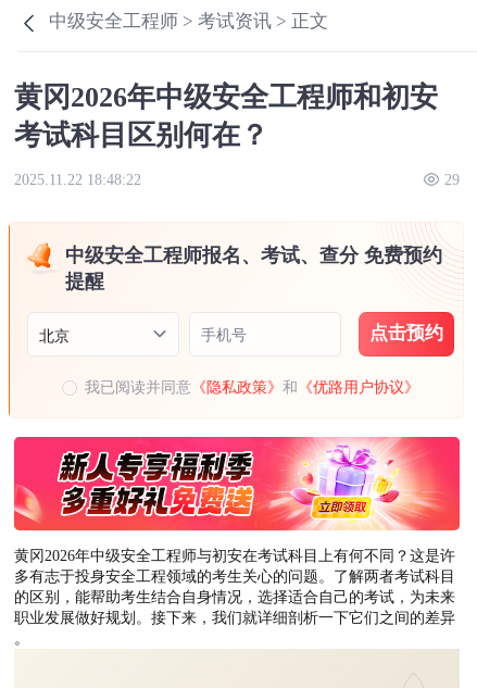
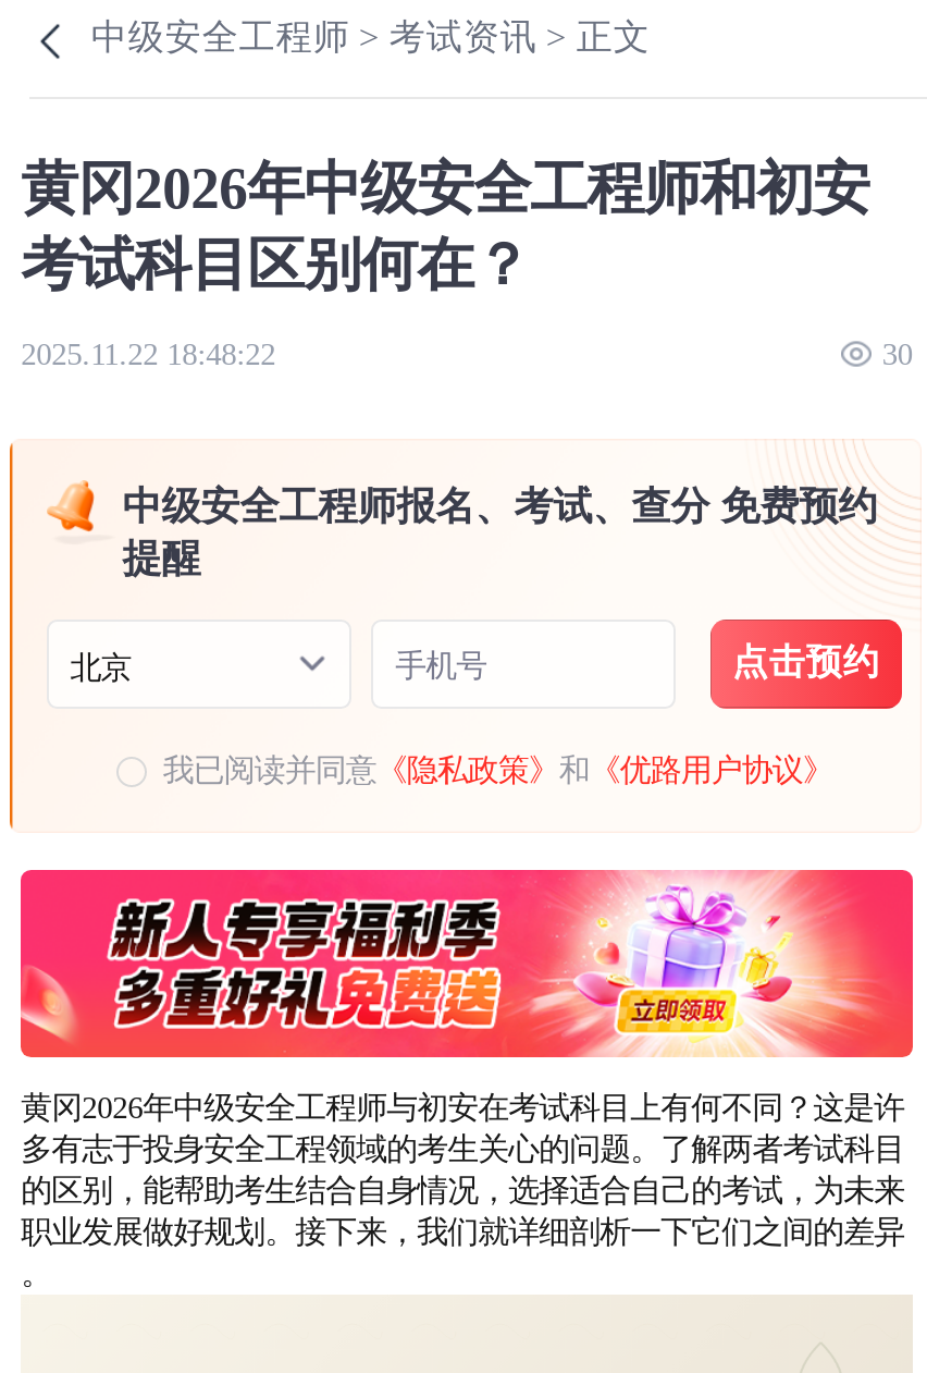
[444,171,460,188] 29 -> [882,336,913,371] 30

